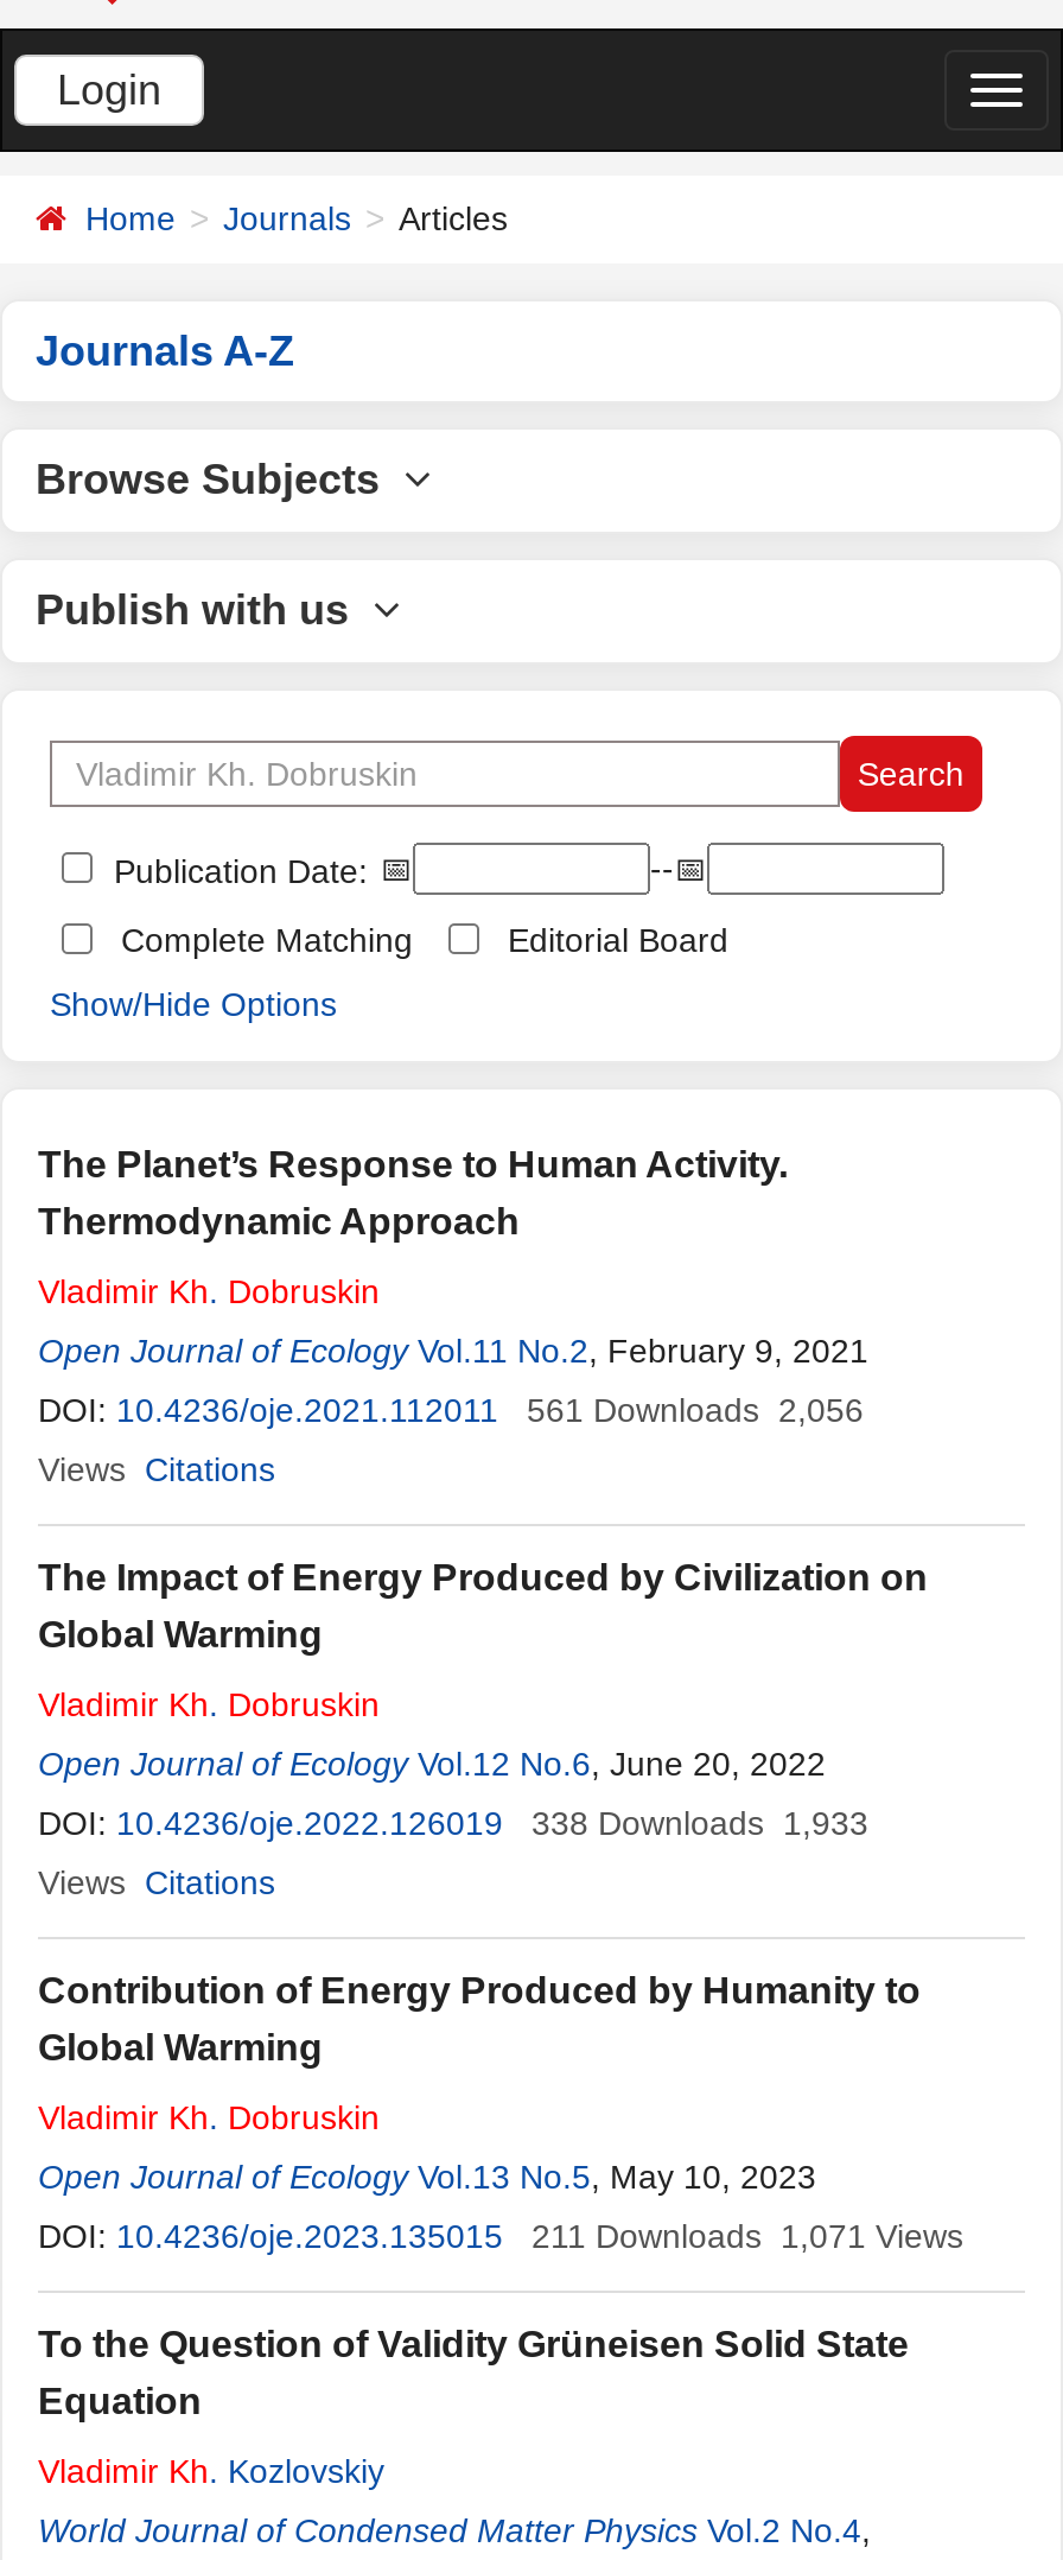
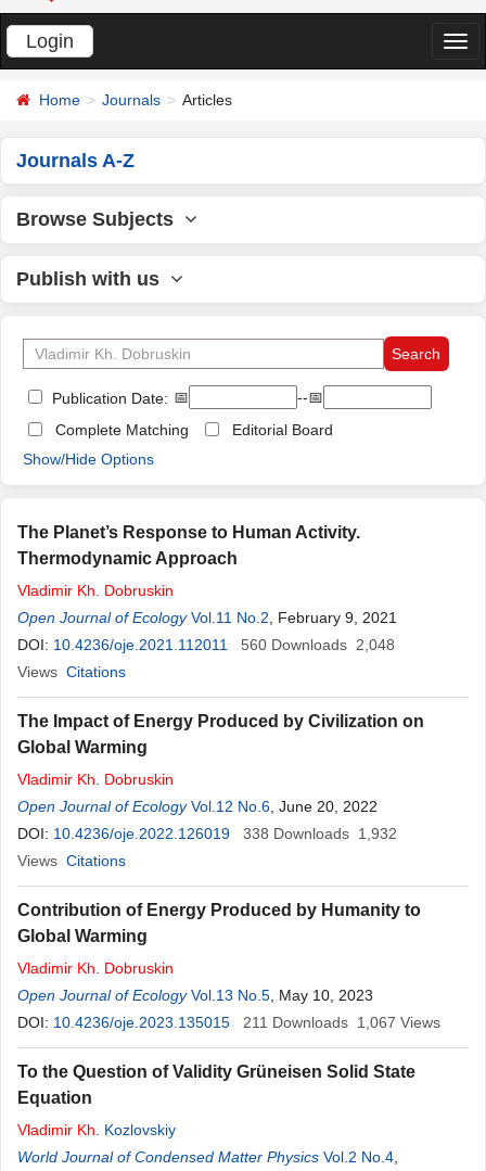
[38,1391,864,1429] DOI: 10.4236/oje.2021.112011 561 Downloads 2,056 -> [17,636,395,653] DOI: 10.4236/oje.2021.112011 560 Downloads 2,048
[38,1804,868,1842] DOI: 10.4236/oje.2022.126019 338 Downloads 1,933 -> [17,825,397,842] DOI: 10.4236/oje.2022.126019 338 Downloads 1,932
[531,2217,963,2255] 211 Downloads 1,071 Views -> [243,1014,440,1031] 211 Downloads 1,067 Views

